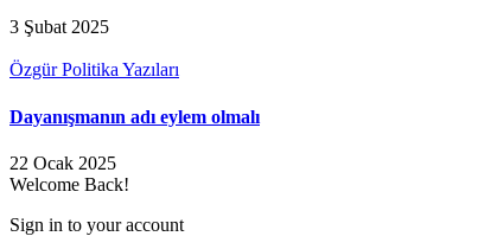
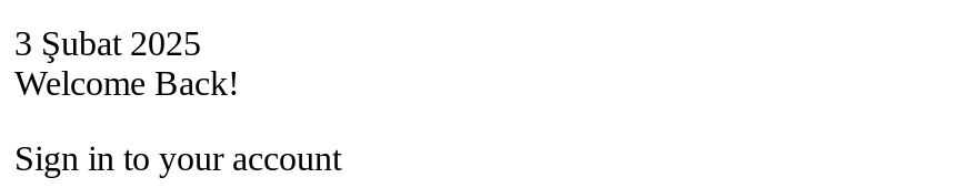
[9,60,260,173] Özgür Politika Yazıları | Dayanışmanın adı eylem olmalı | 22 Ocak 2025 -> none

